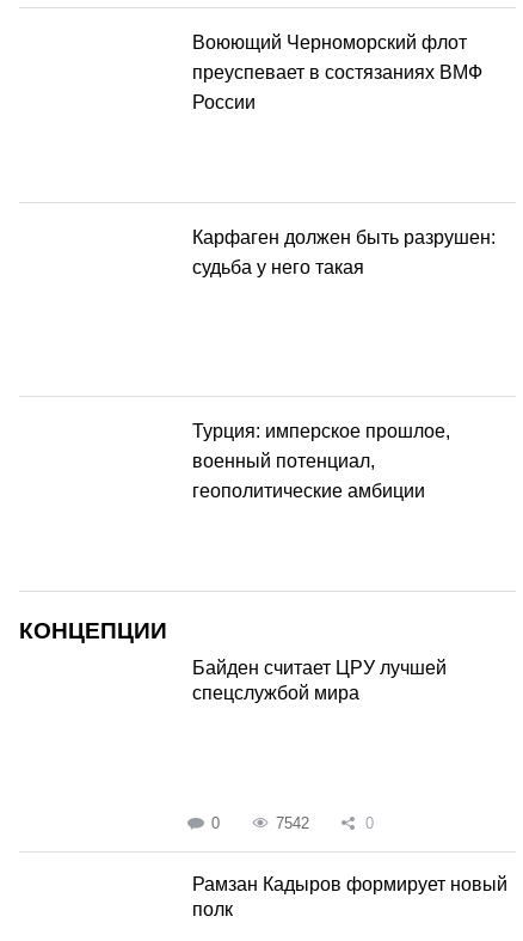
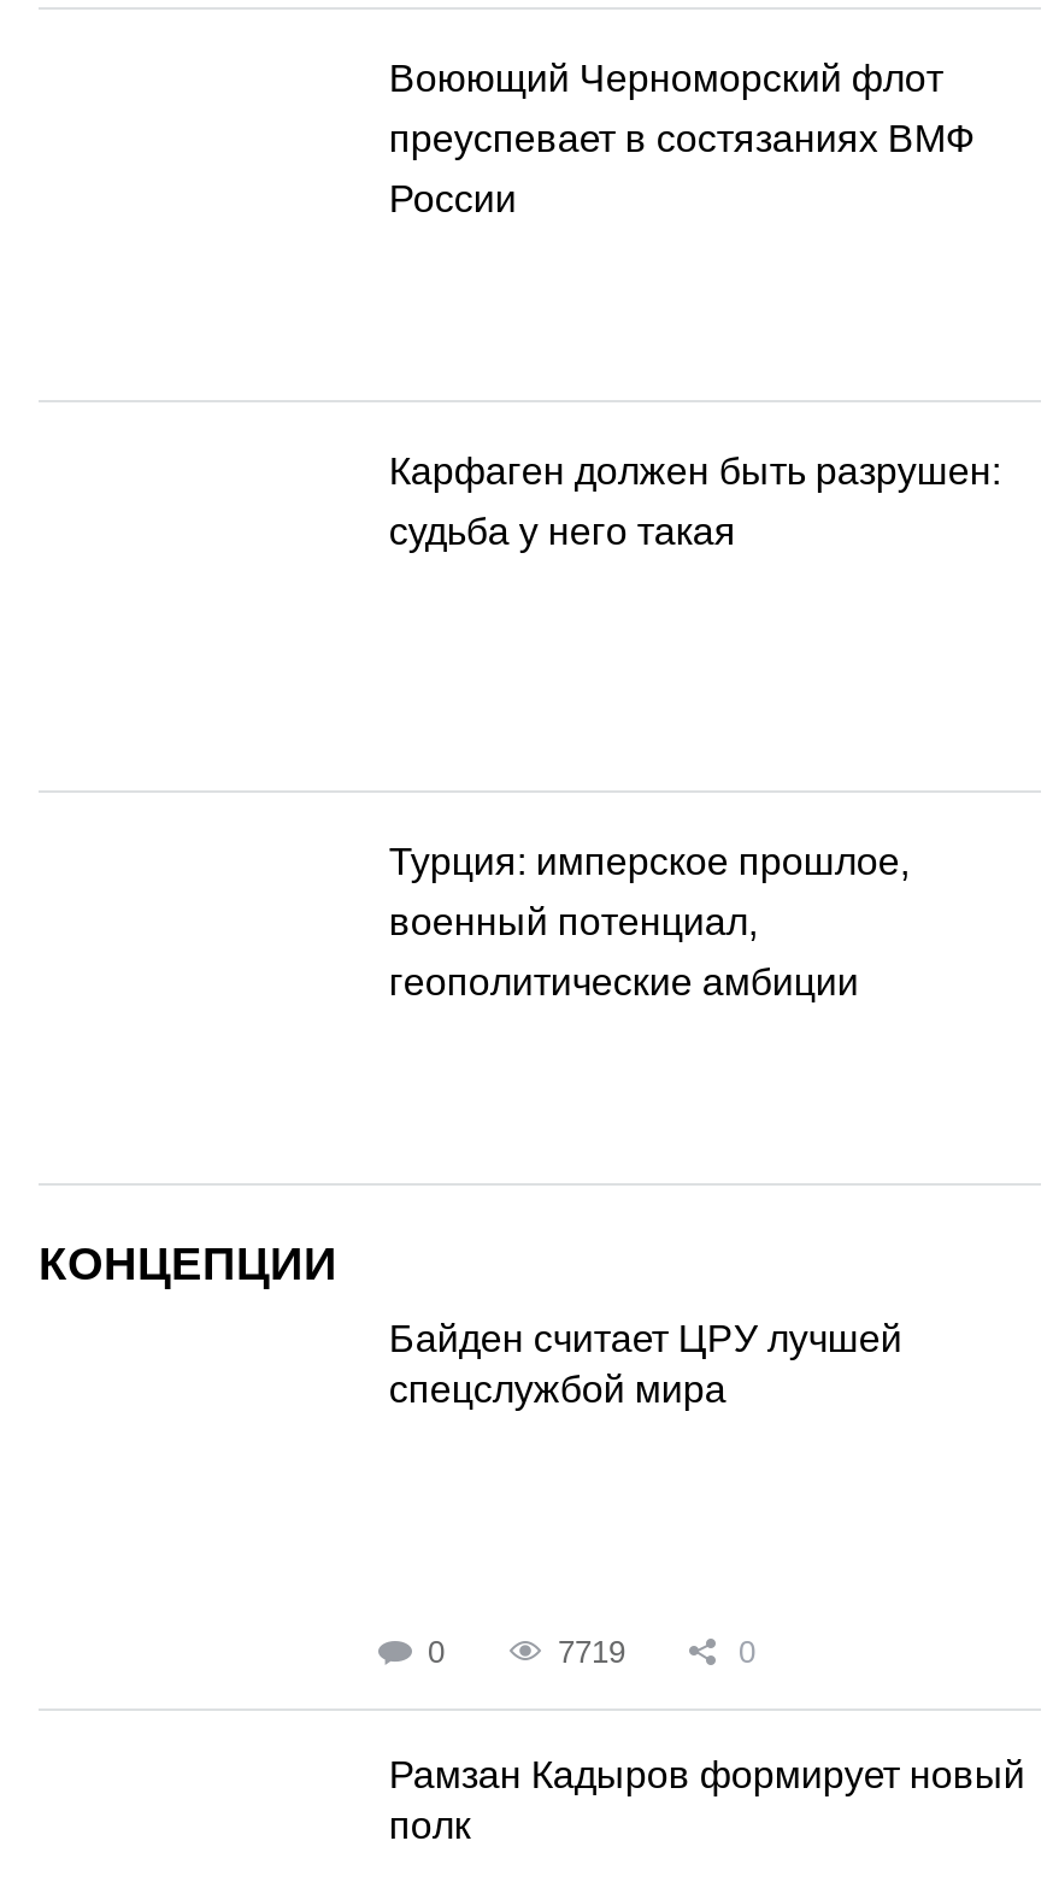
[276,814,310,832] 7542 -> [558,1633,625,1669] 7719

